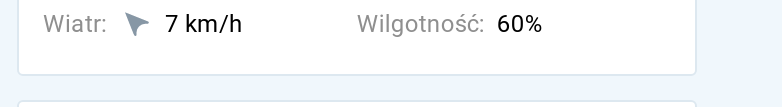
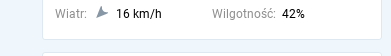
[165,10,543,38] 7 km/h | Wilgotność: 60% -> [116,7,305,21] 16 km/h | Wilgotność: 42%

